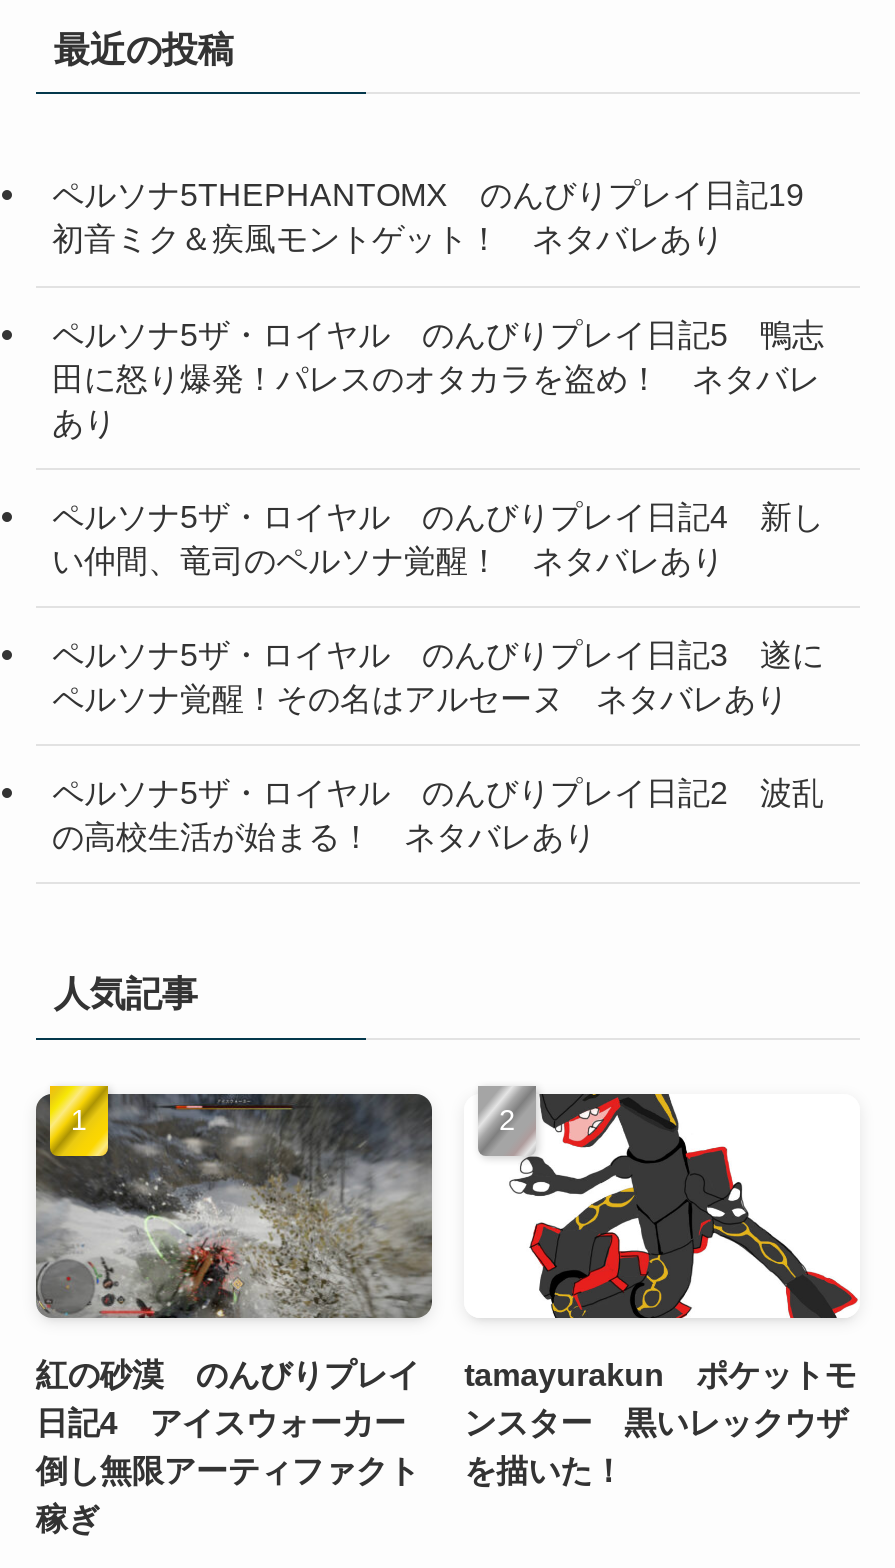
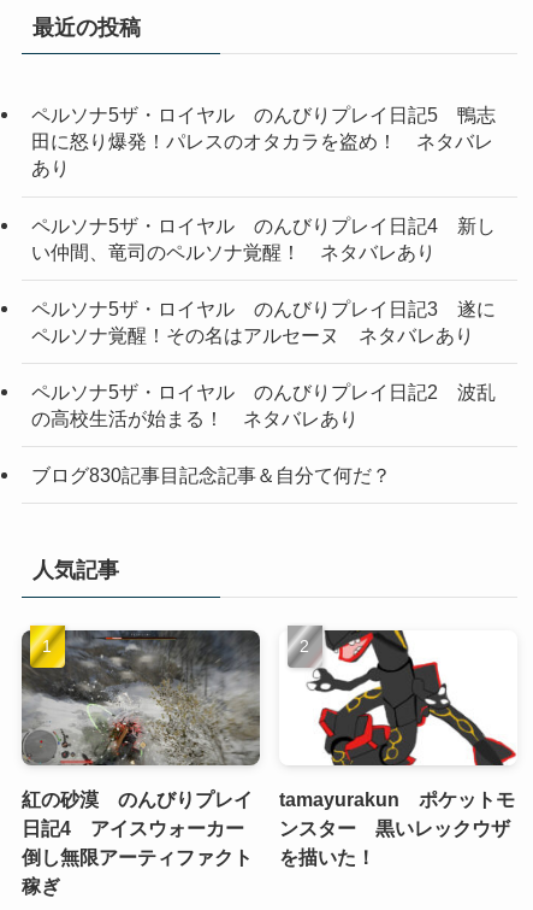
[52,177,836,257] ペルソナ5THEPHANTOMX のんびりプレイ日記19 | 初音ミク＆疾風モントゲット！ ネタバレあり -> none
moved [52,315,824,854] -> [31,104,496,429]: ペルソナ5ザ・ロイヤル のんびりプレイ日記5 鴨志 | 田に怒り爆発！パレスのオタカラを盗め！ ネタバレ | あり | ... | ペルソナ5ザ・ロイヤル のんびりプレイ日記2 波乱 | の高校生活が始まる！ ネタバレあり
none -> [31,464,391,486] ブログ830記事目記念記事＆自分て何だ？

